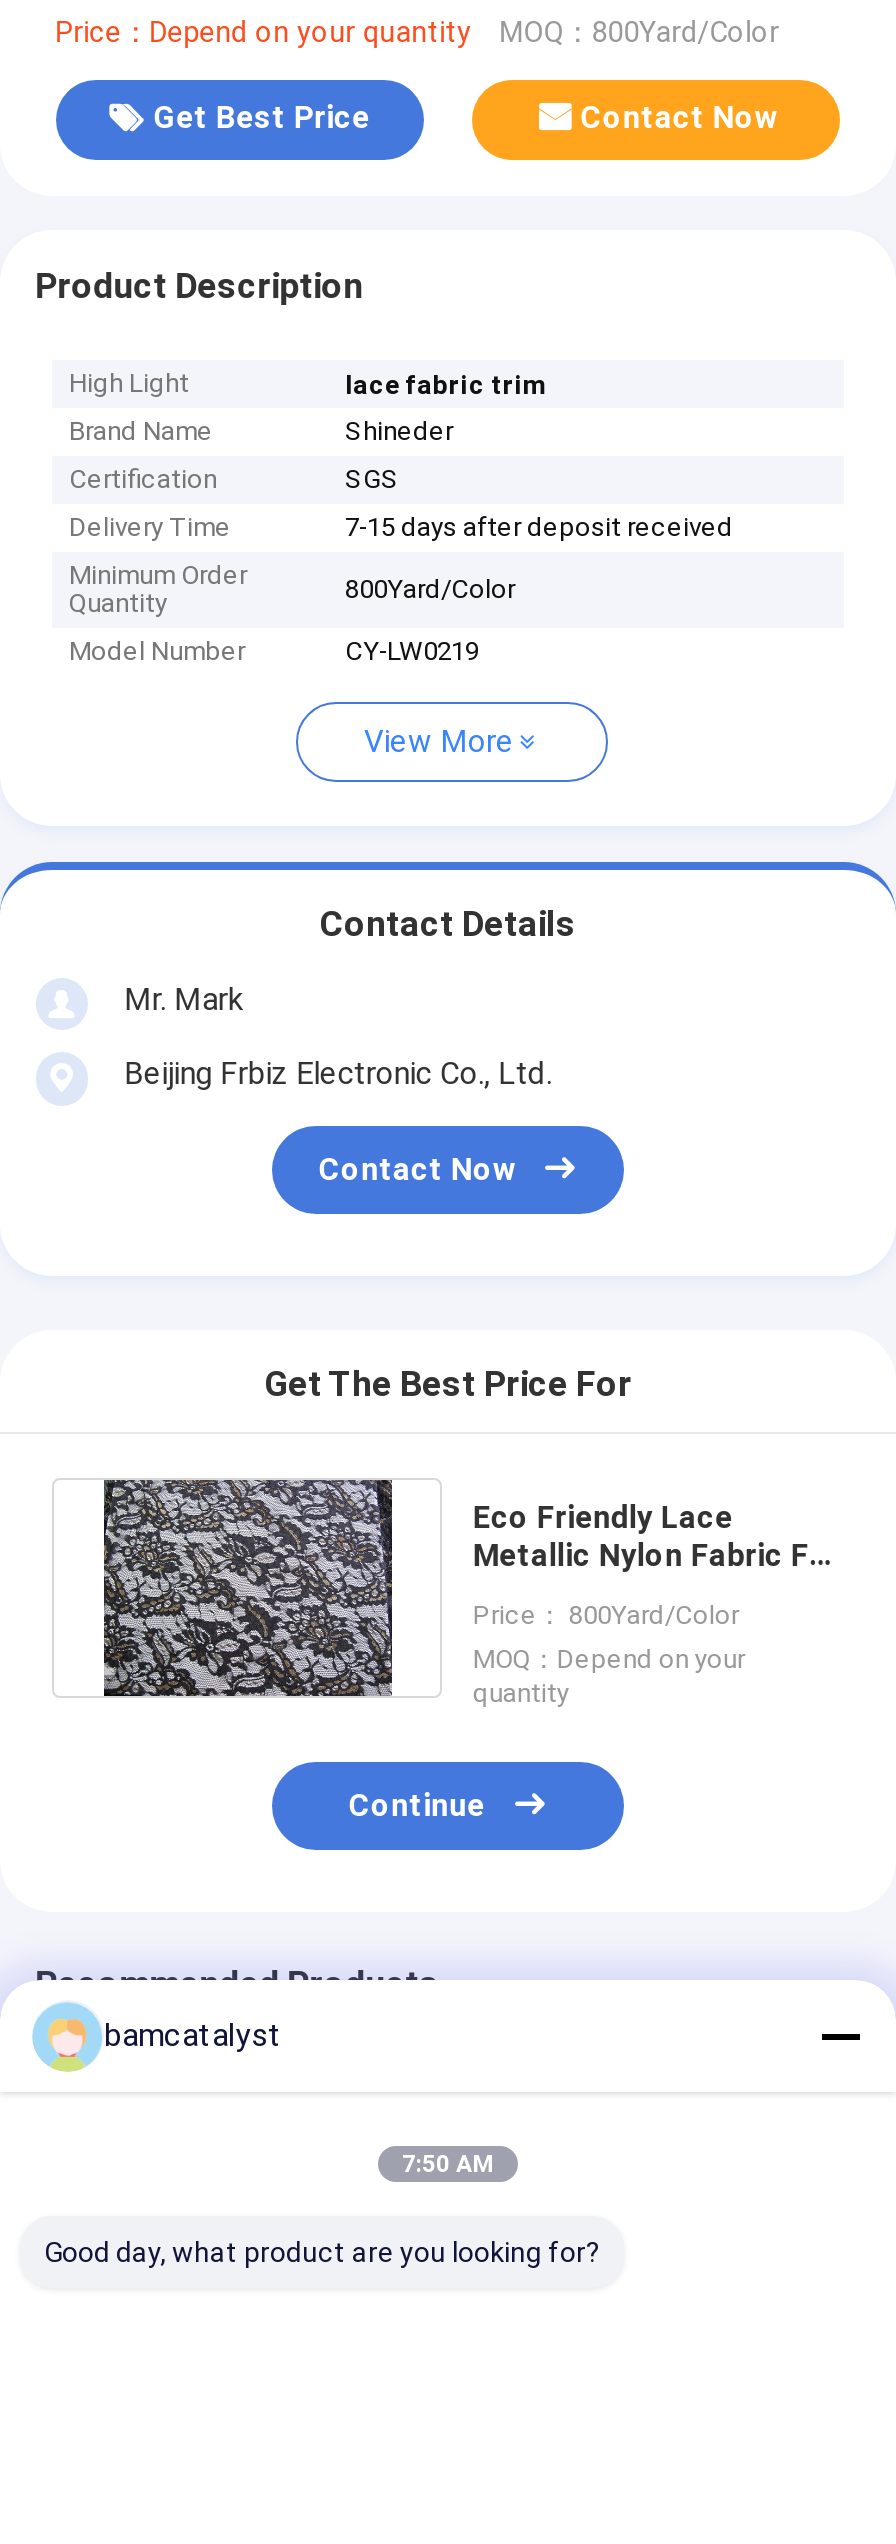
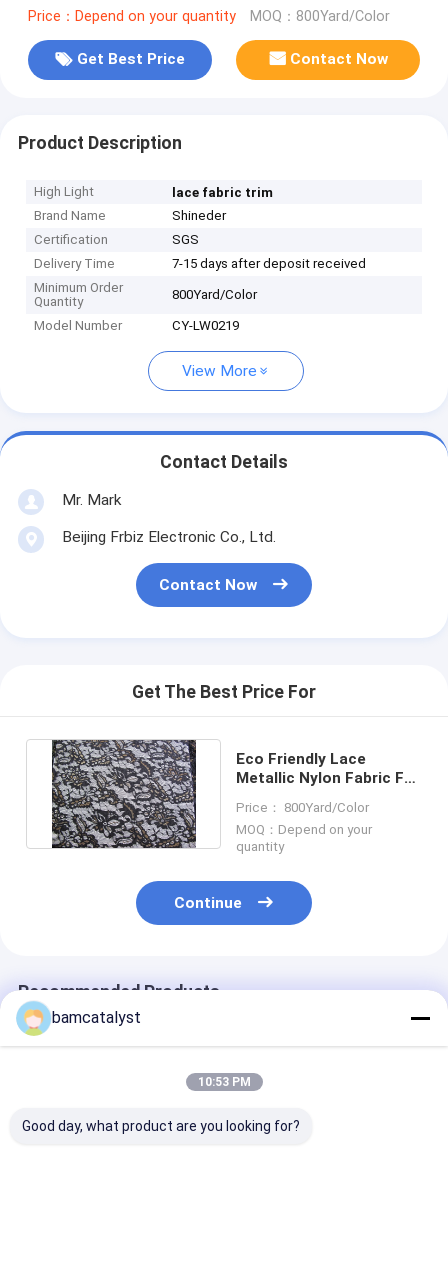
[402,2150,494,2178] 7:50 AM -> [197,1075,250,1089] 10:53 PM

